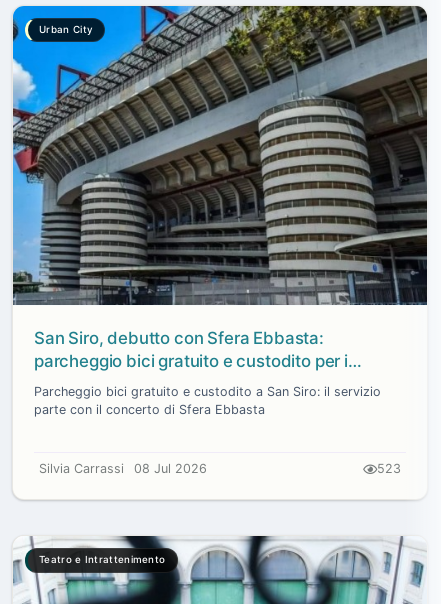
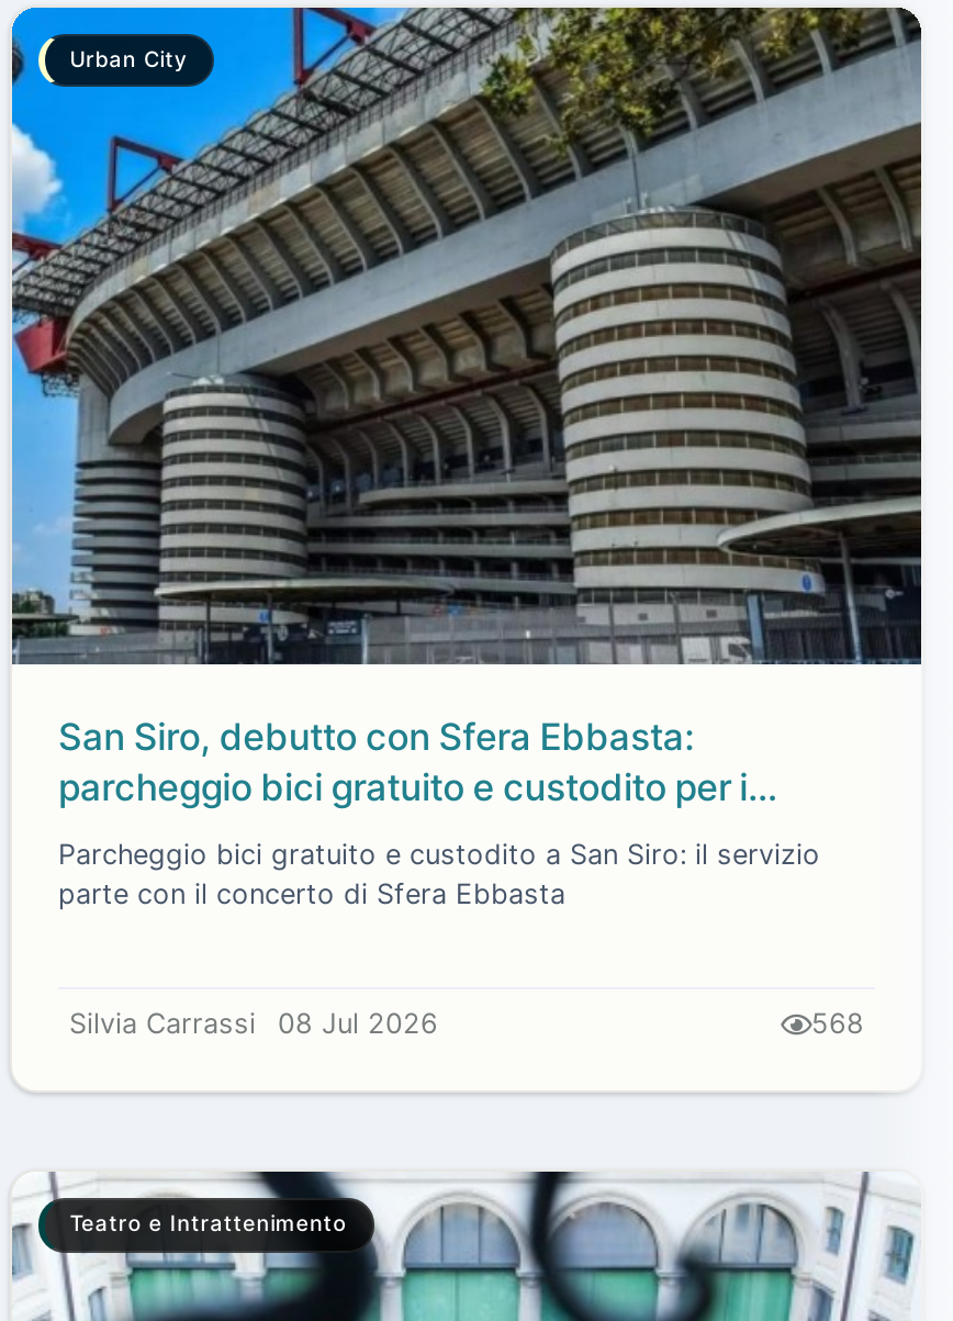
[377,461,401,476] 523 -> [811,1008,864,1041] 568

